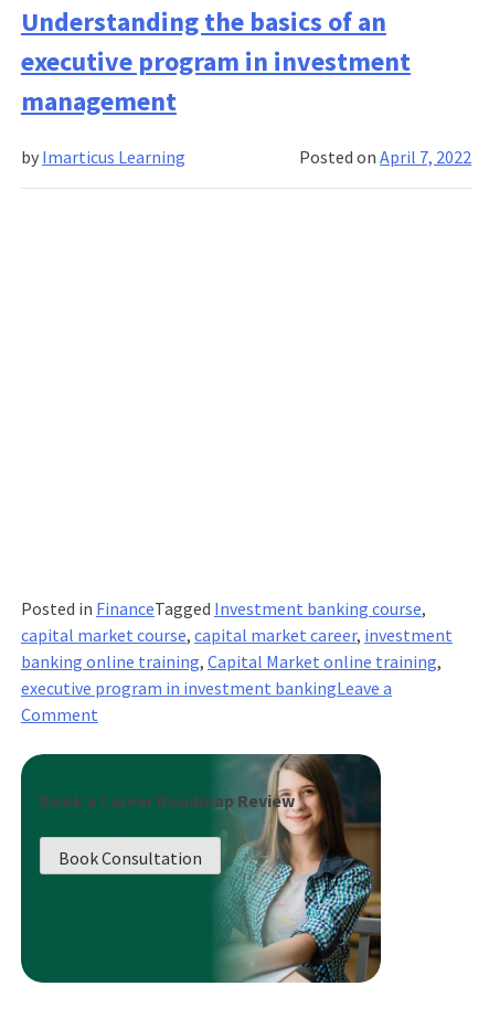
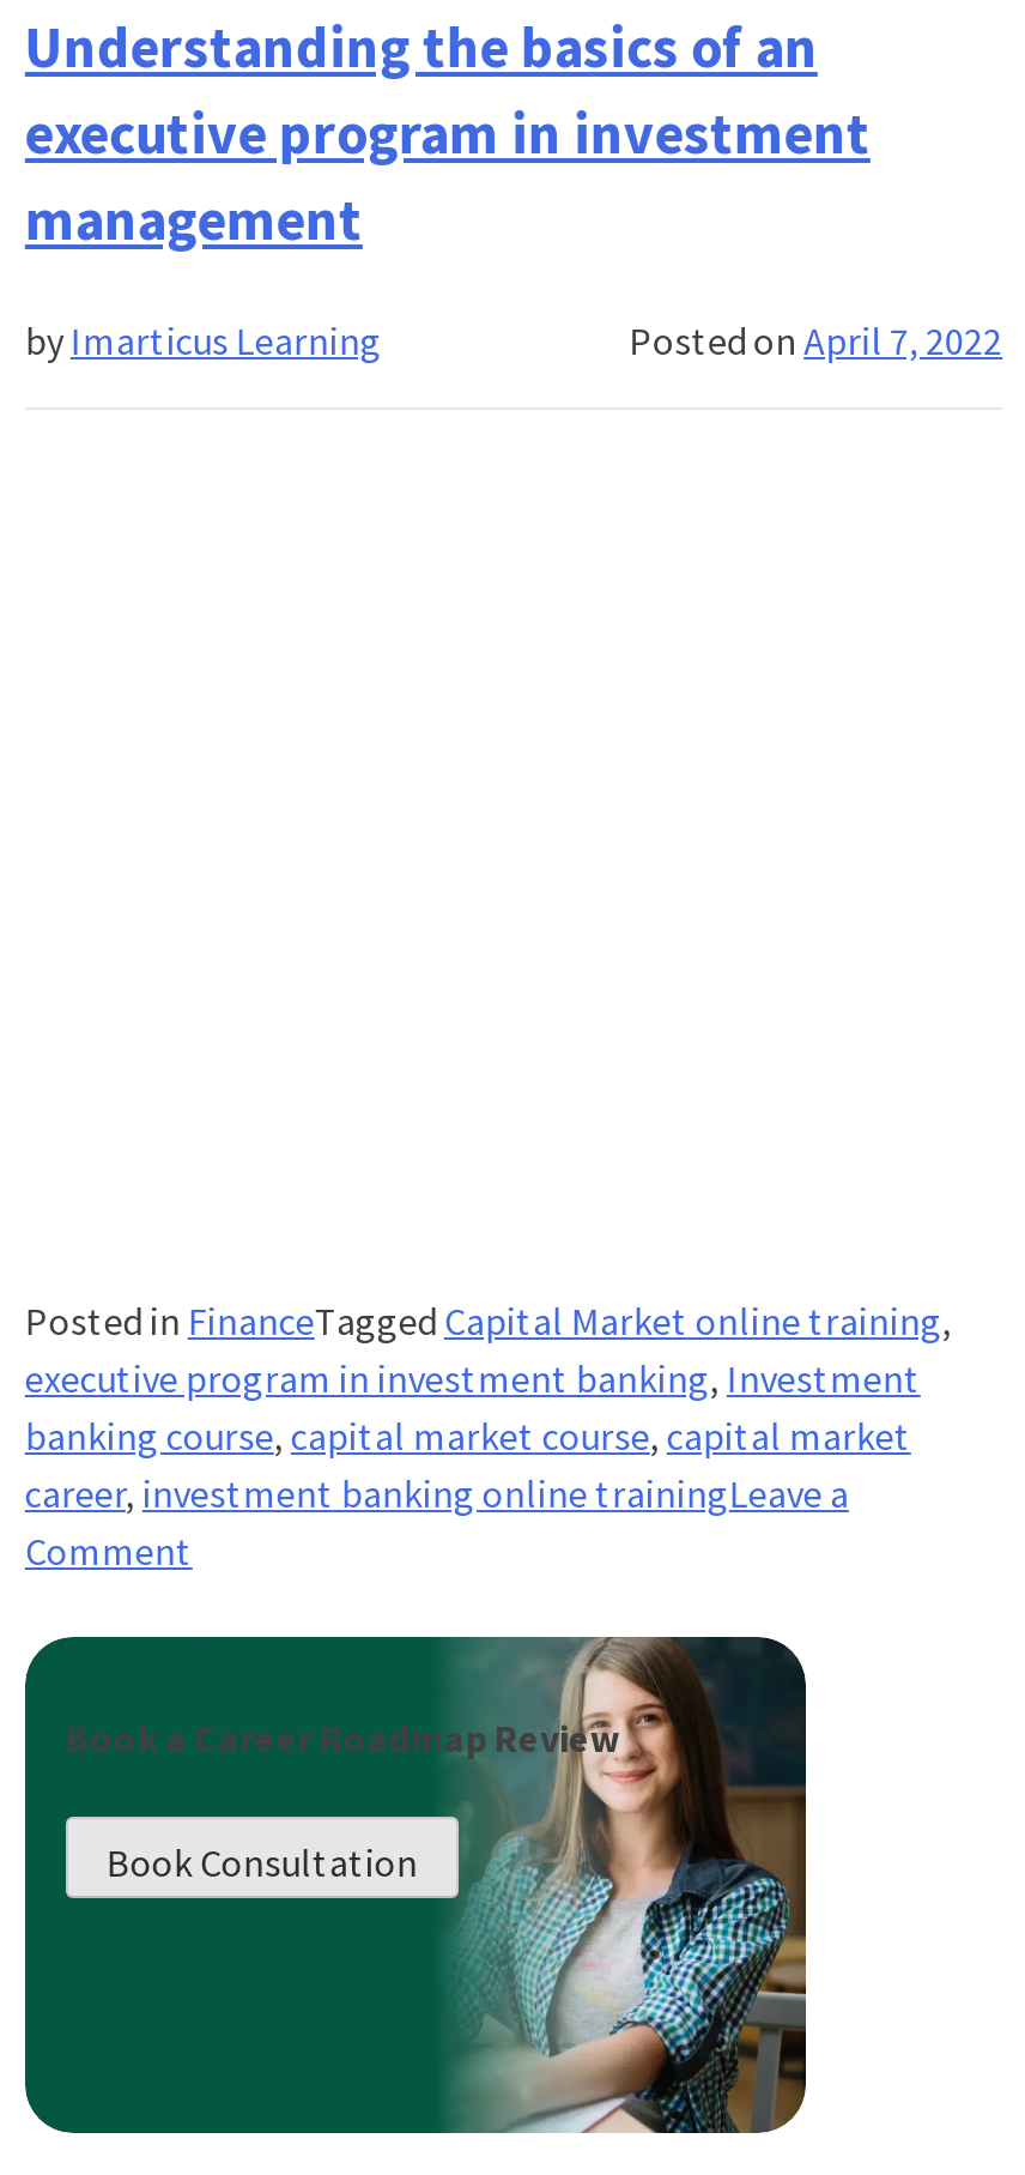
[21,597,452,699] Posted in FinanceTagged Investment banking course, | capital market course, capital market career, investment | banking online training, Capital Market online training, | executive program in investment banking Leave a -> [25,1296,952,1517] Posted in FinanceTagged Capital Market online training, | executive program in investment banking, Investment | banking course, capital market course, capital market | career, investment banking online training Leave a

